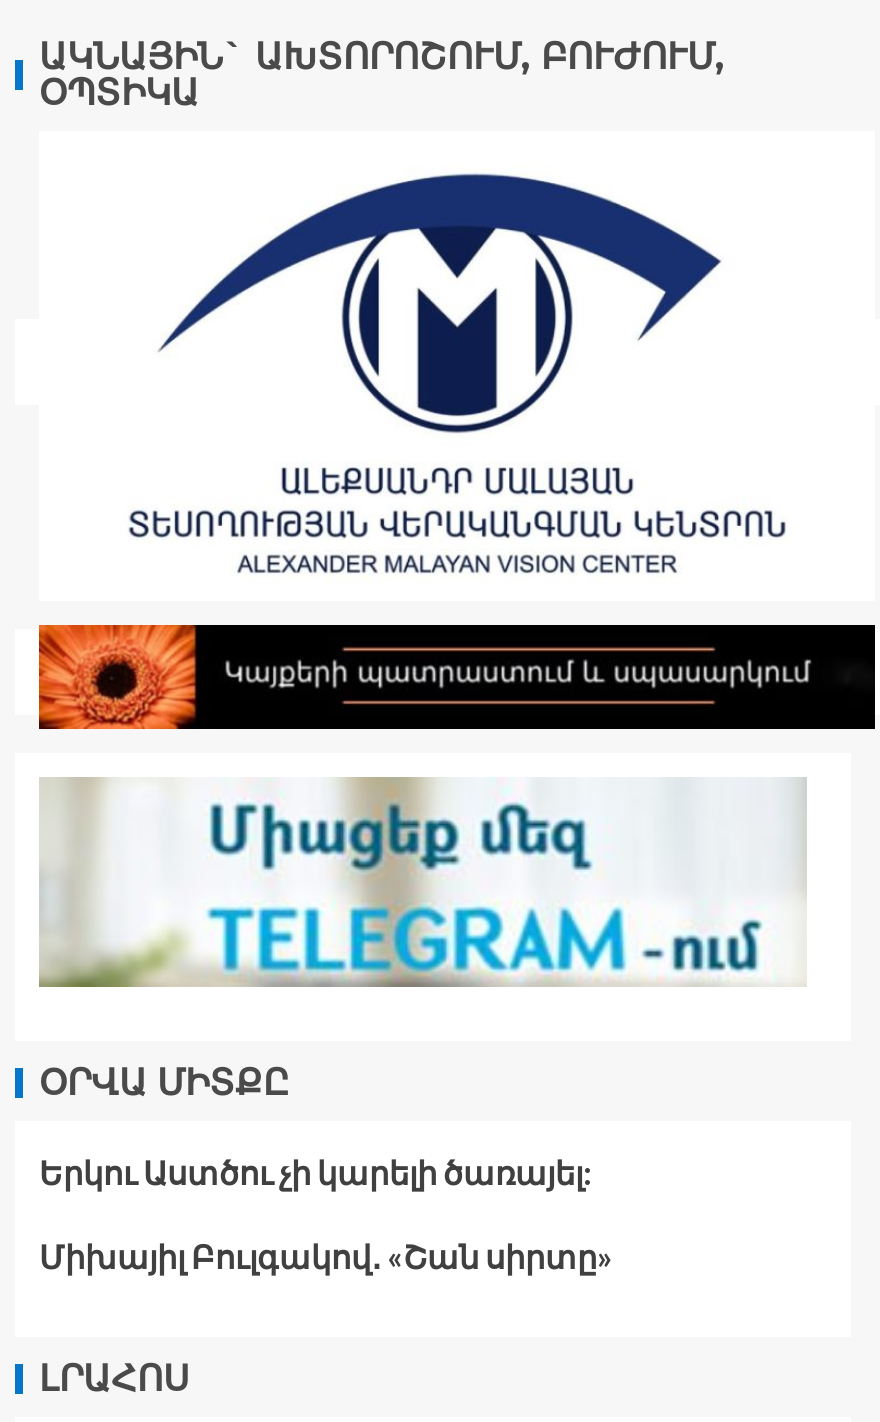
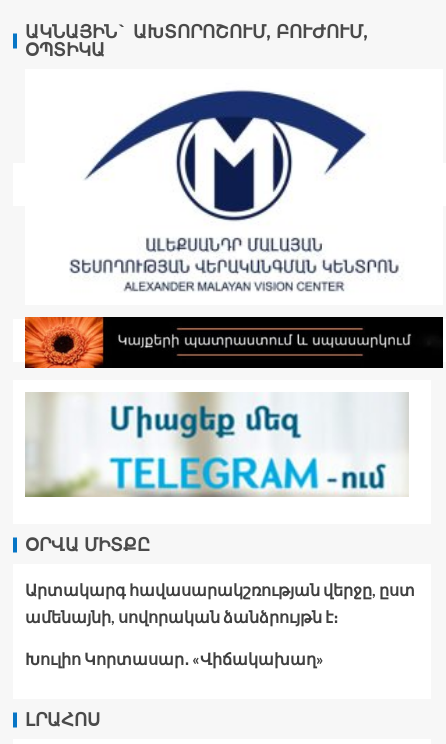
[39,1153,591,1191] Երկու Աստծու չի կարելի ծառայել: -> [25,580,415,626] Արտակարգ հավասարակշռության վերջը, ըստ | ամենայնի, սովորական ձանձրույթն է։
[39,1237,613,1275] Միխայիլ Բուլգակով․ «Շան սիրտը» -> [25,649,324,668] Խուլիո Կորտասար․ «Վիճակախաղ»

